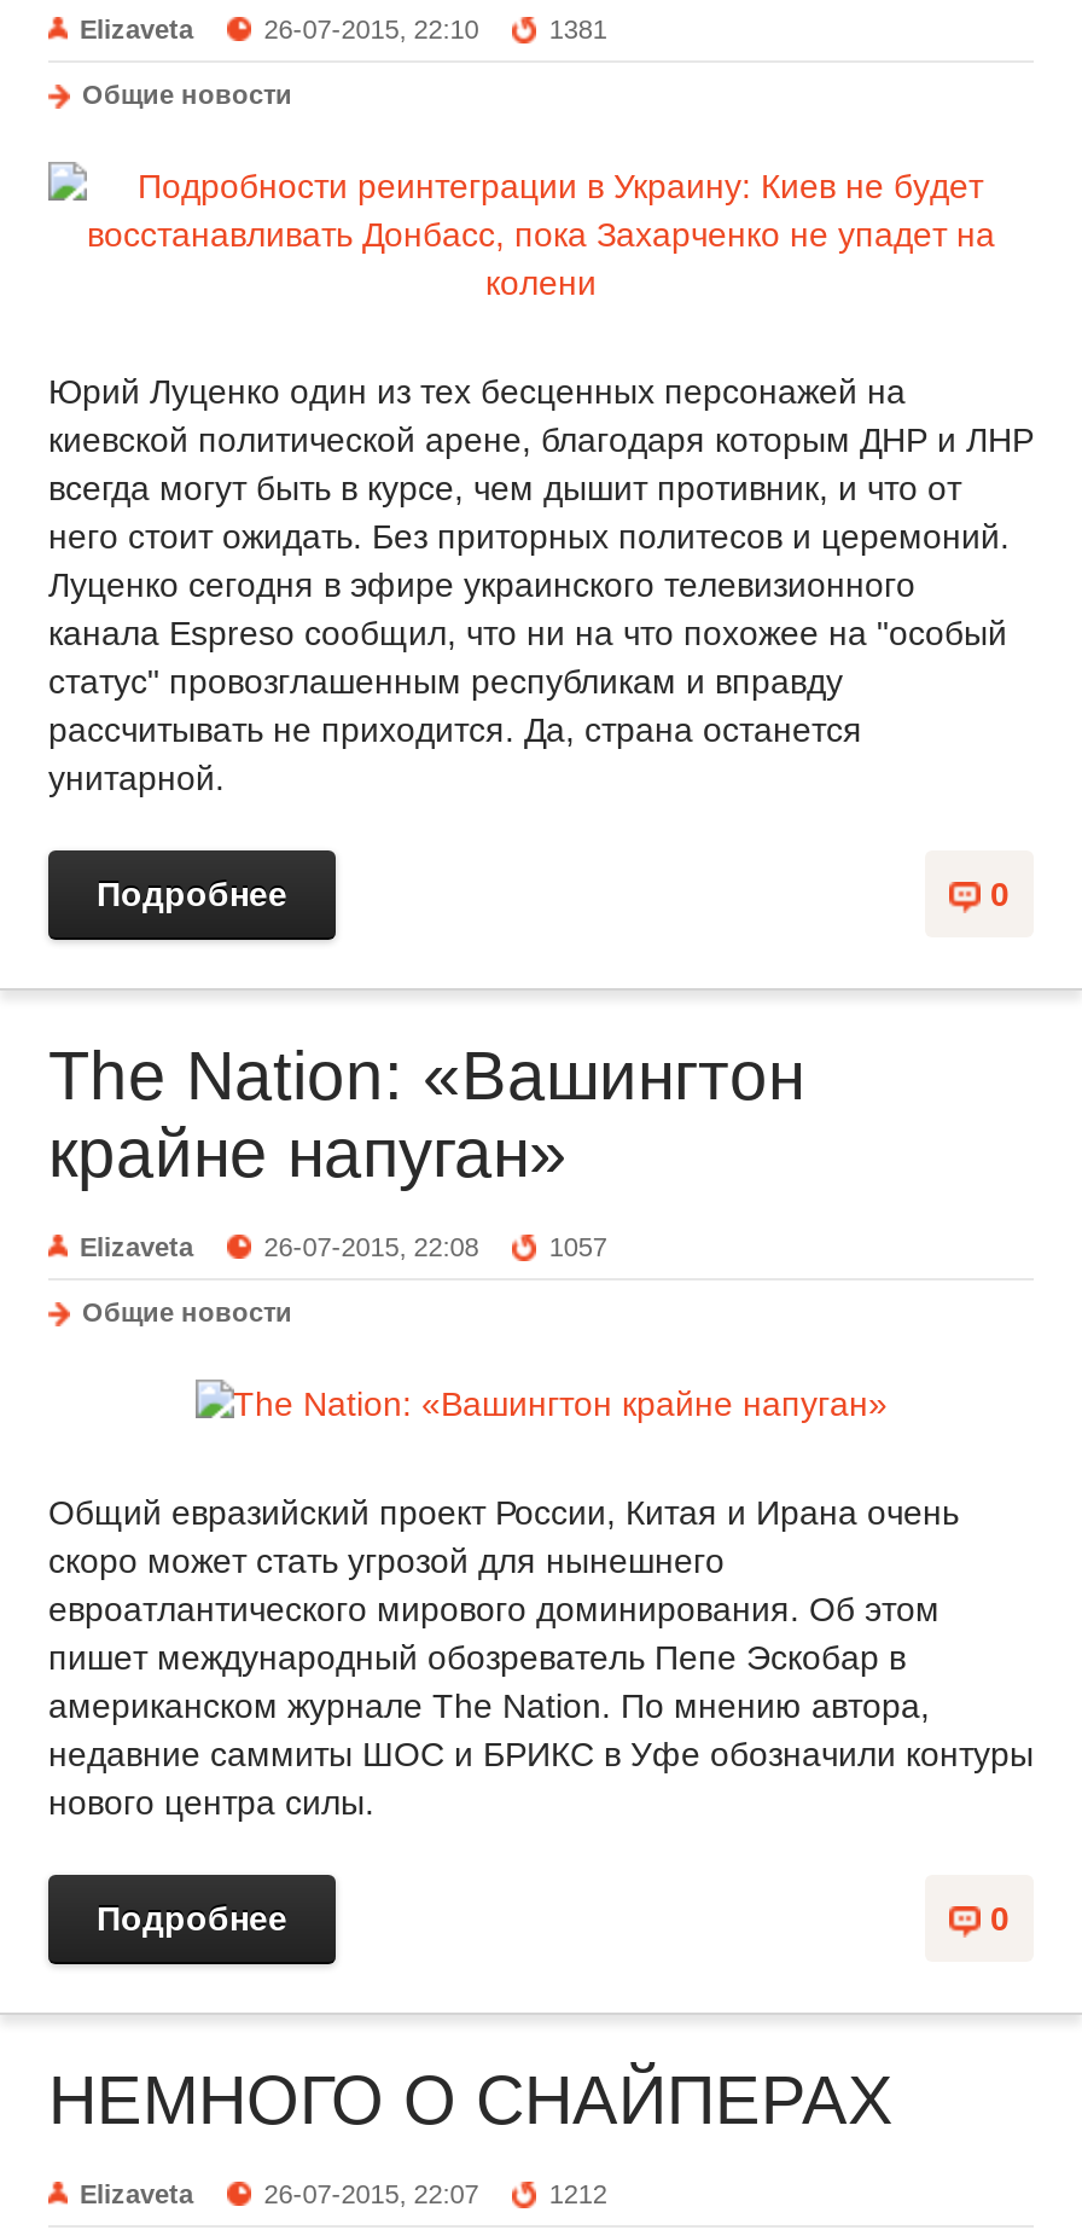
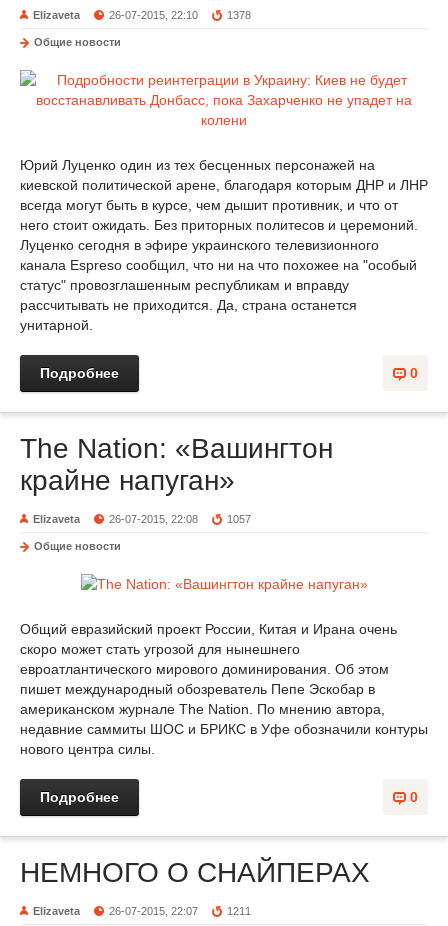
[549,14,607,43] 1381 -> [227,9,251,21] 1378
[549,2179,607,2208] 1212 -> [227,905,251,917] 1211

